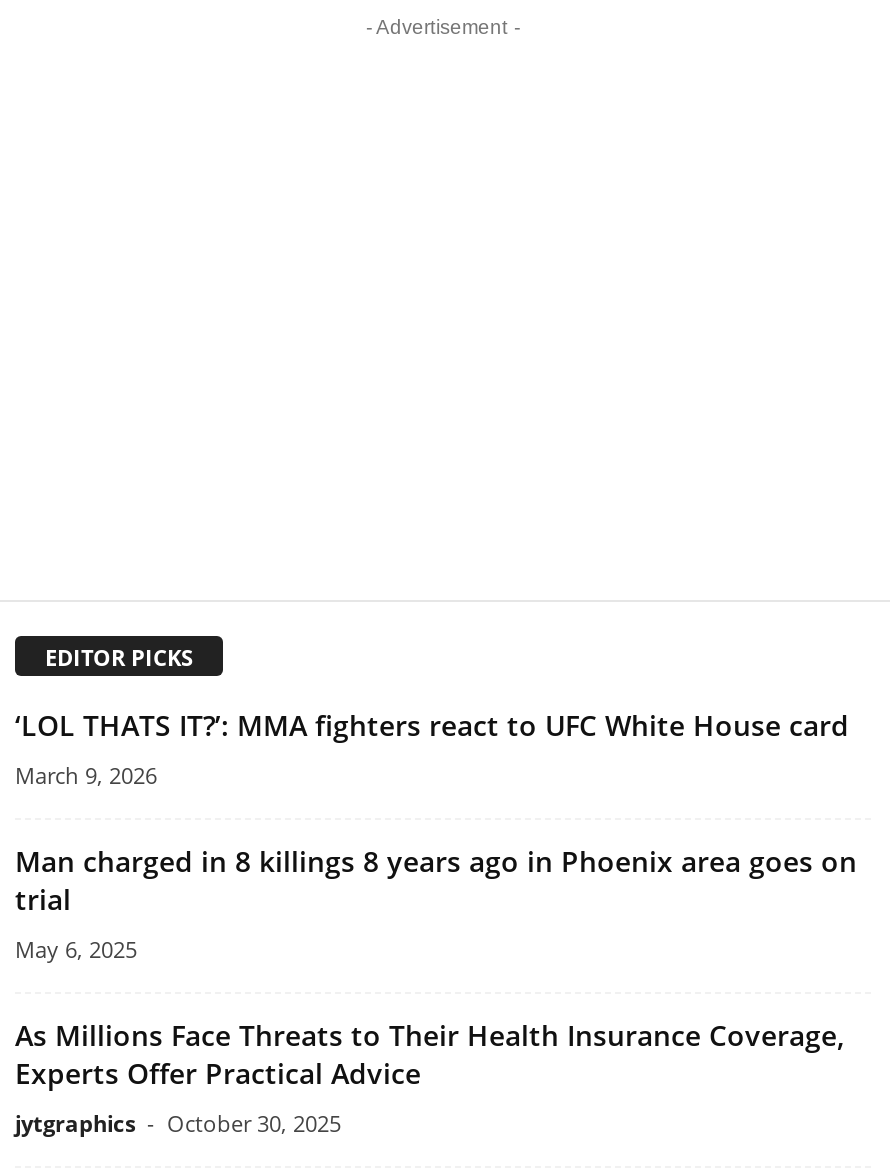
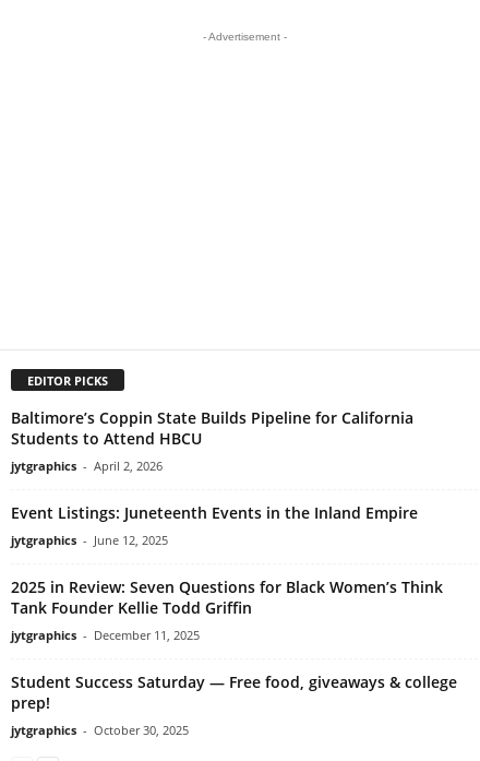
[15,707,857,1093] ‘LOL THATS IT?’: MMA fighters react to UFC White House card | March 9, 2026 | Man charged in 8 killings 8 years ago in Phoenix area goes on | trial | May 6, 2025 | As Millions Face Threats to Their Health Insurance Coverage, | Experts Offer Practical Advice -> [11,407,457,713] Baltimore’s Coppin State Builds Pipeline for California | Students to Attend HBCU | jytgraphics - April 2, 2026 | Event Listings: Juneteenth Events in the Inland Empire | jytgraphics - June 12, 2025 | 2025 in Review: Seven Questions for Black Women’s Think | Tank Founder Kellie Todd Griffin | jytgraphics - December 11, 2025 | Student Success Saturday — Free food, giveaways & college | prep!

